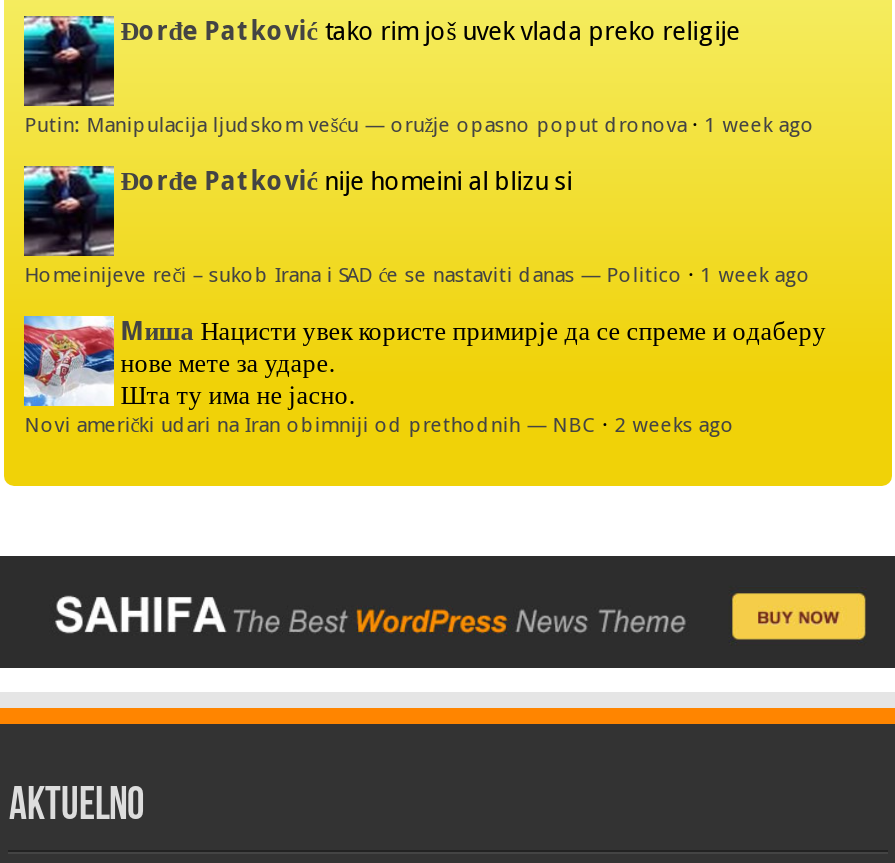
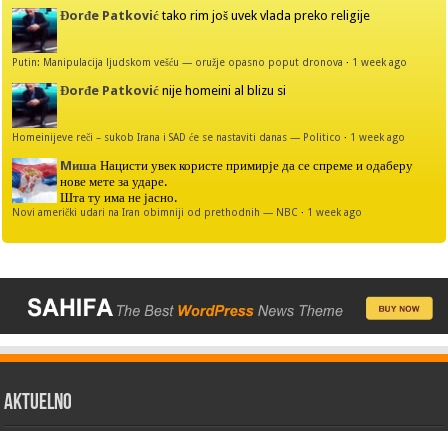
[24,413,734,437] Novi američki udari na Iran obimniji od prethodnih — NBC · 2 weeks ago -> [12,206,362,218] Novi američki udari na Iran obimniji od prethodnih — NBC · 1 week ago

